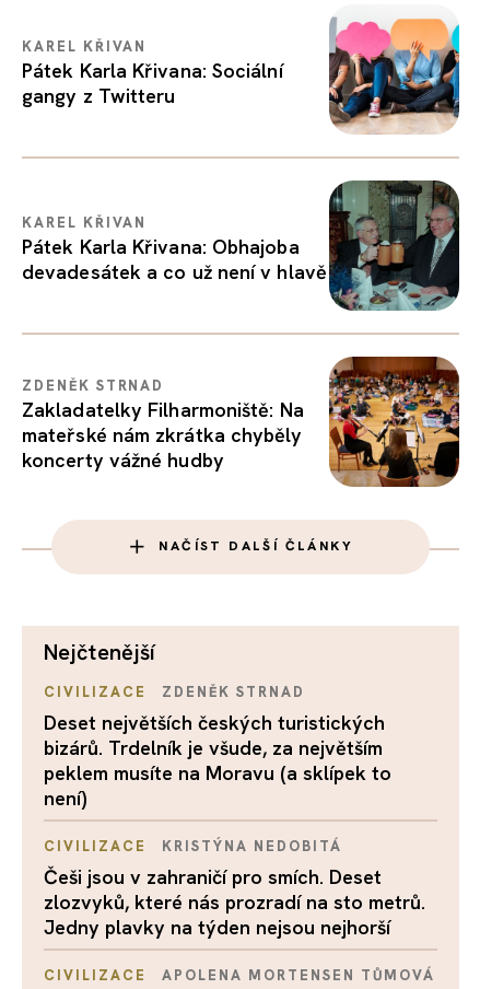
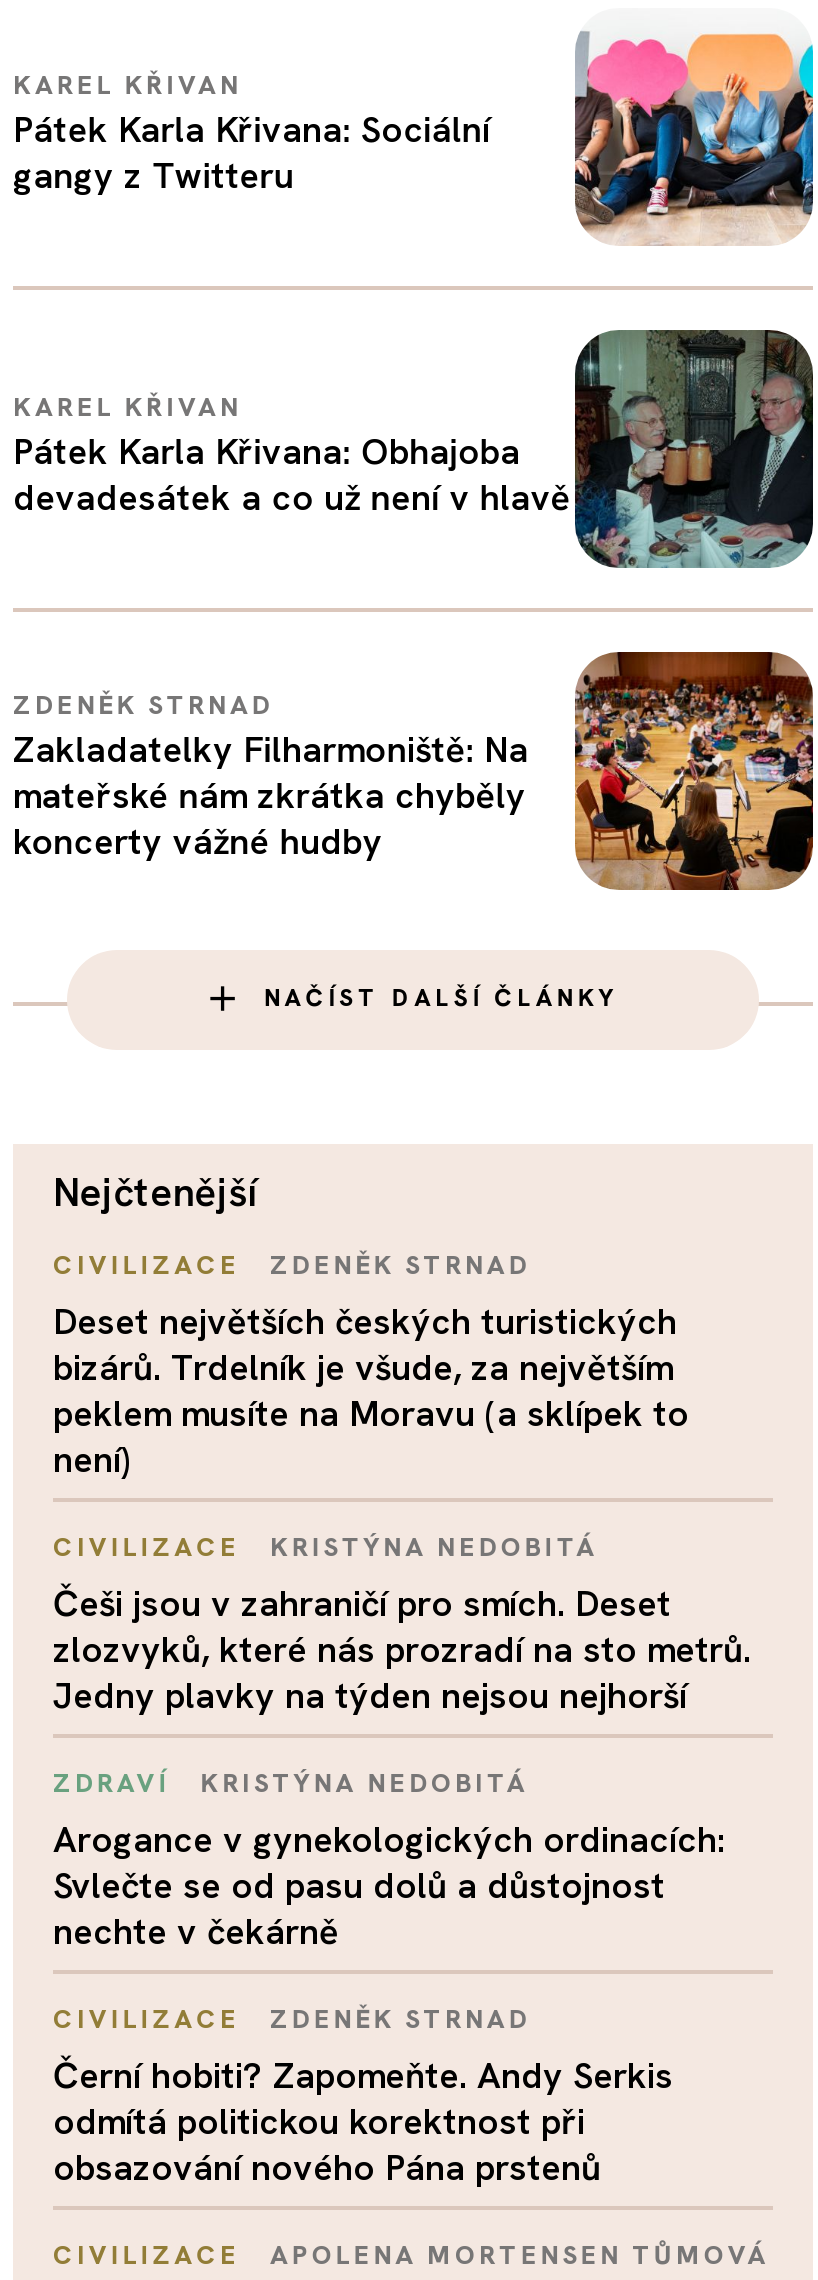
none -> [53,1765,725,2189] ZDRAVÍ | KRISTÝNA NEDOBITÁ | Arogance v gynekologických ordinacích: | Svlečte se od pasu dolů a důstojnost | nechte v čekárně | CIVILIZACE | ZDENĚK STRNAD | Černí hobiti? Zapomeňte. Andy Serkis | odmítá politickou korektnost při | obsazování nového Pána prstenů

